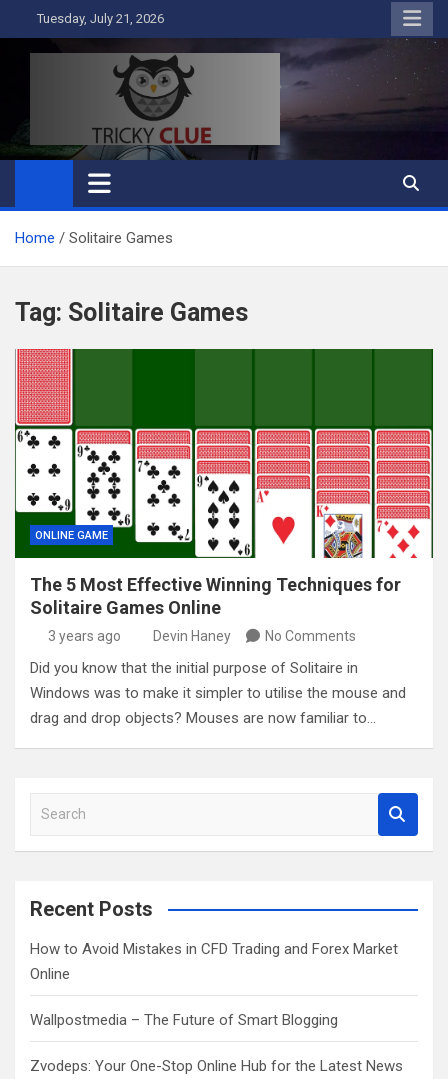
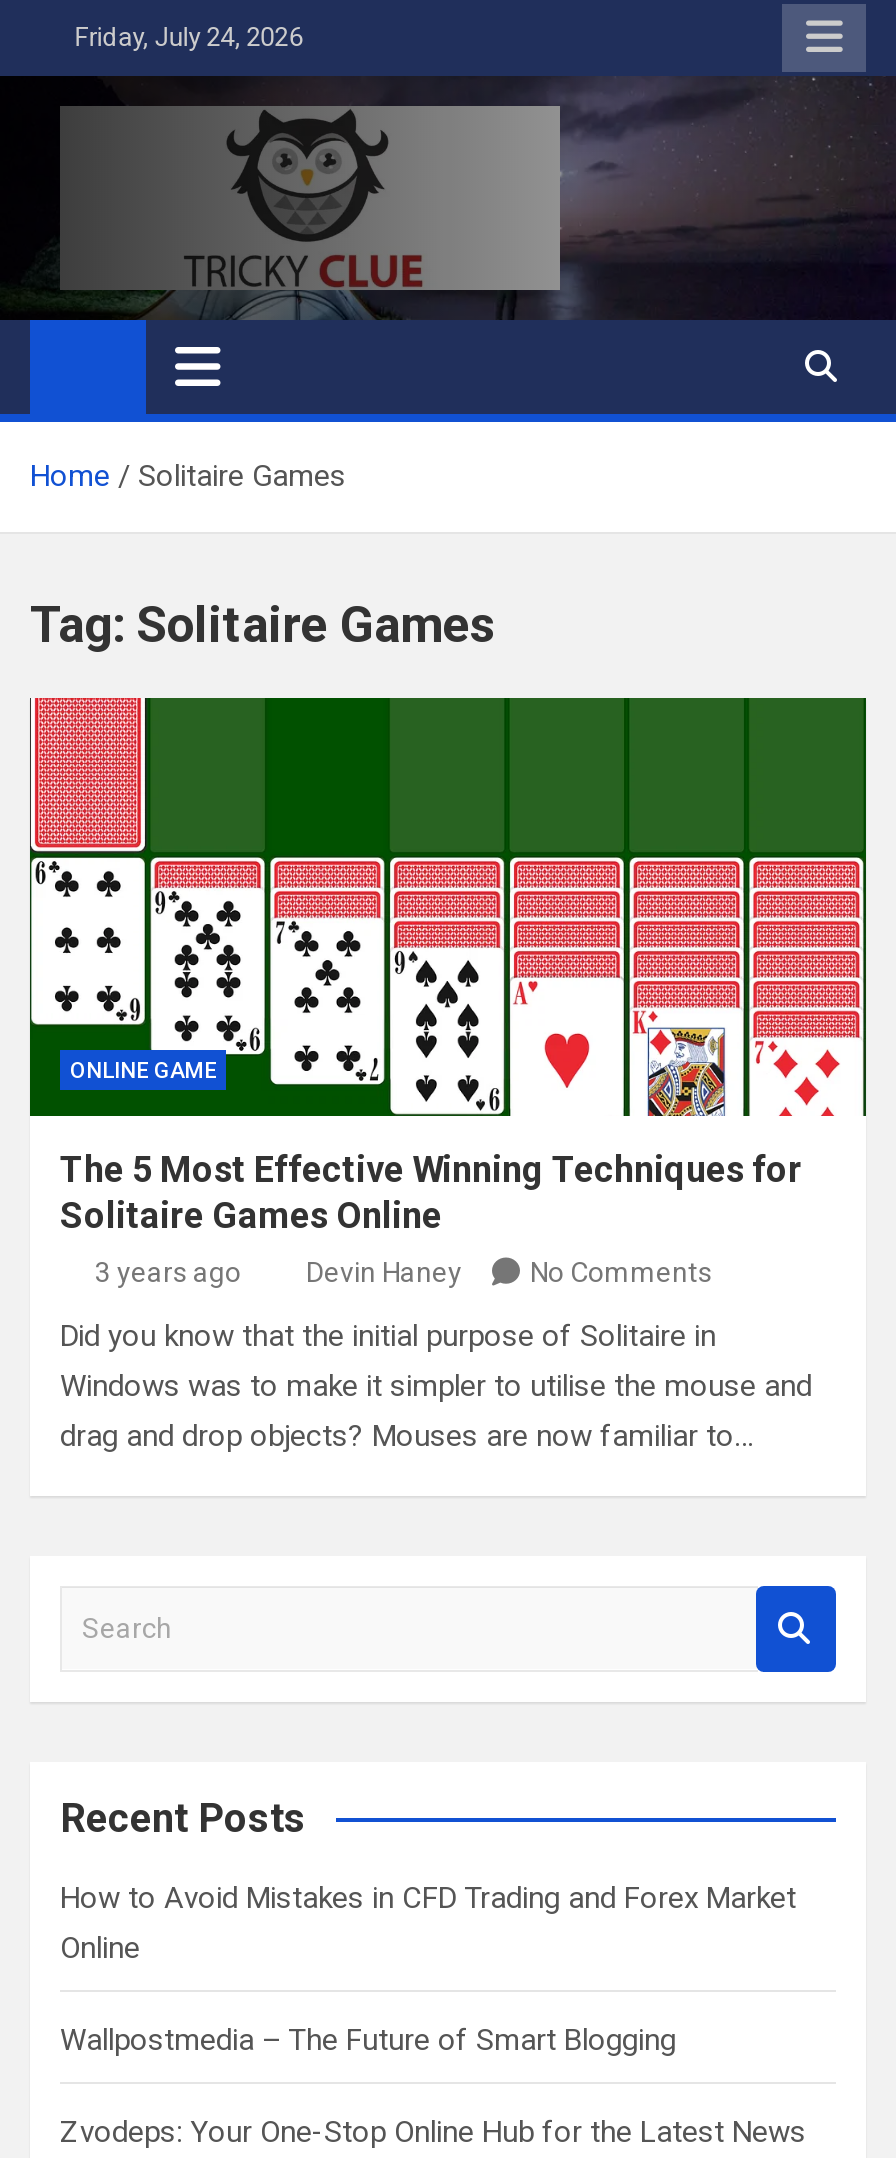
[31,11,164,26] Tuesday, July 21, 2026 -> [62,22,302,52] Friday, July 24, 2026

